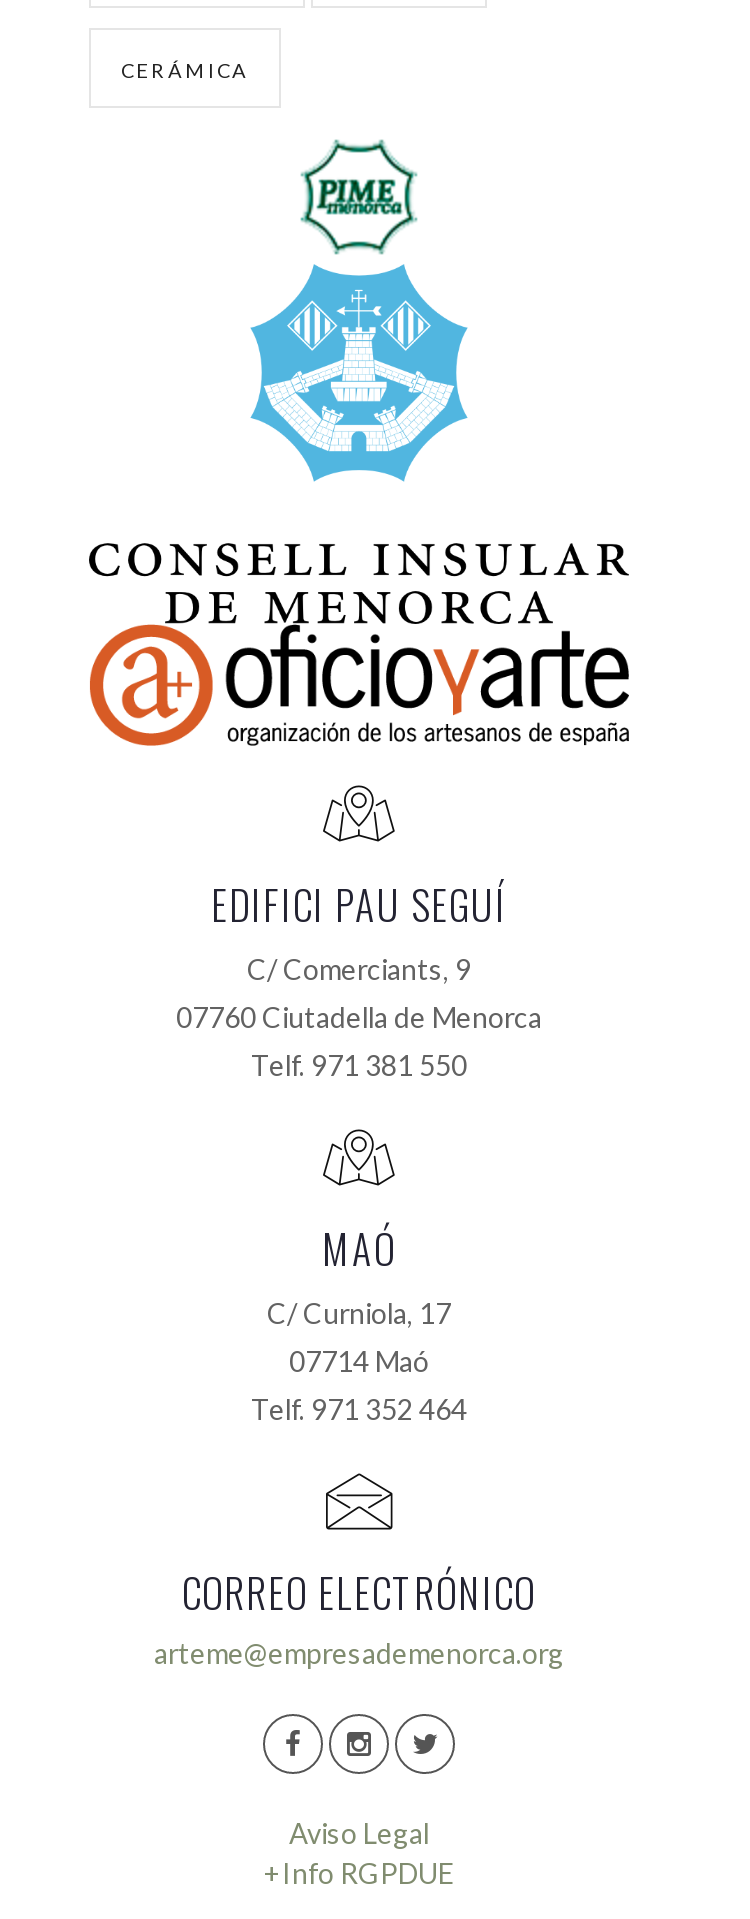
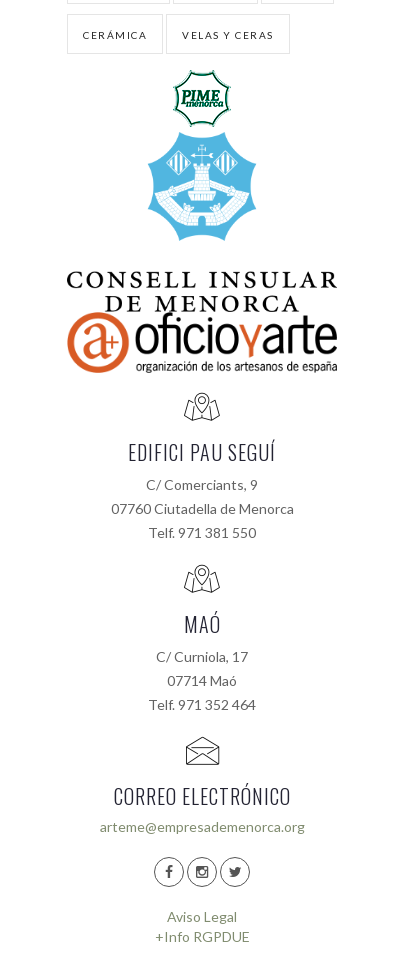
none -> [182,29,273,41] VELAS Y CERAS

